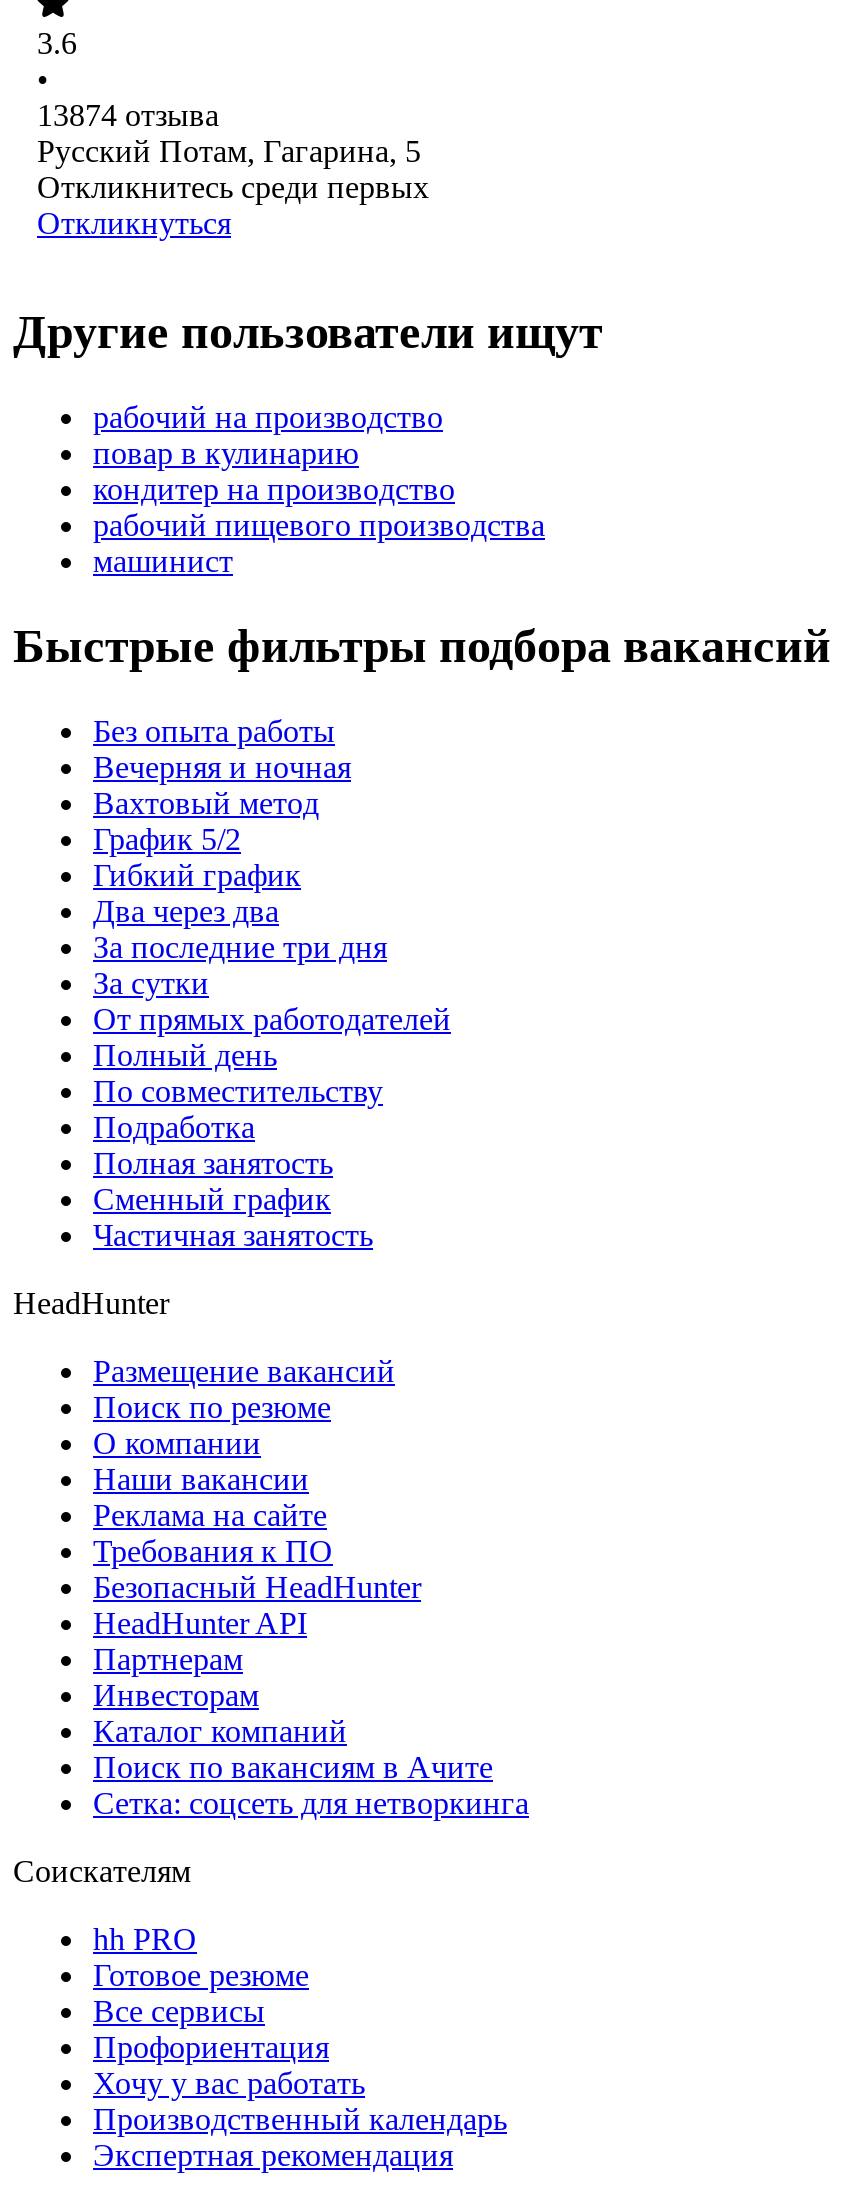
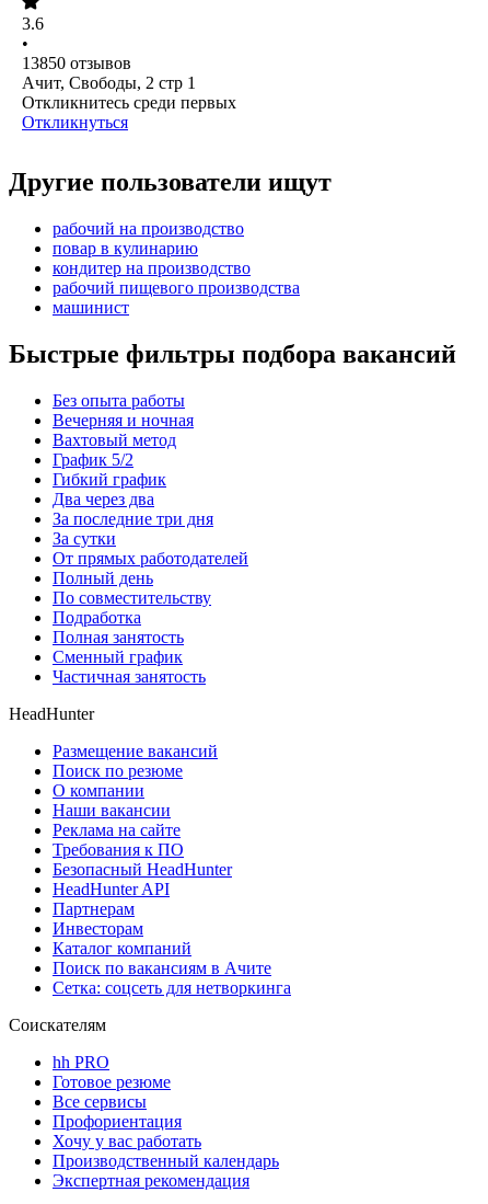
[37,99,421,169] 13874 отзыва | Русский Потам, Гагарина, 5 -> [22,54,196,92] 13850 отзывов | Ачит, Свободы, 2 стр 1

